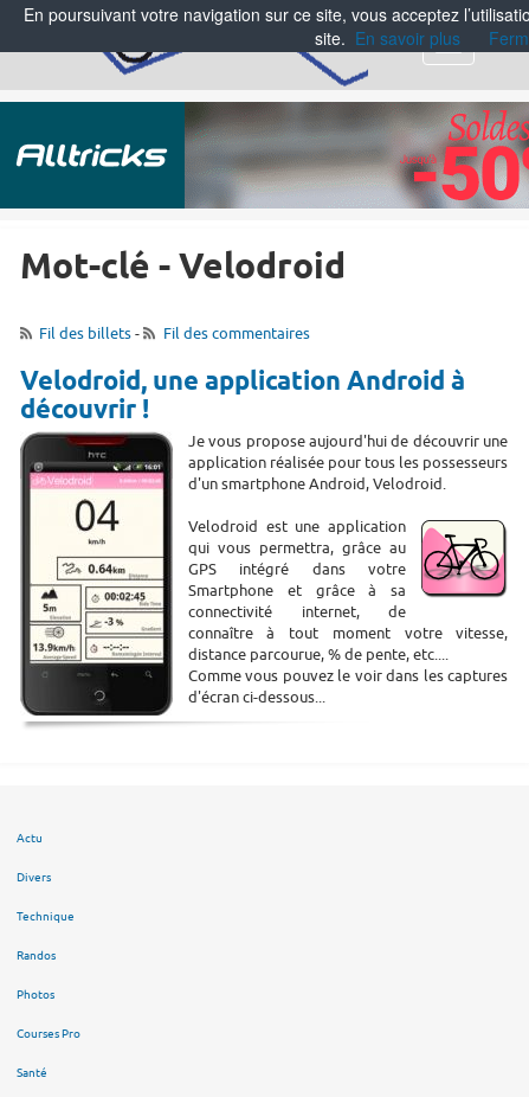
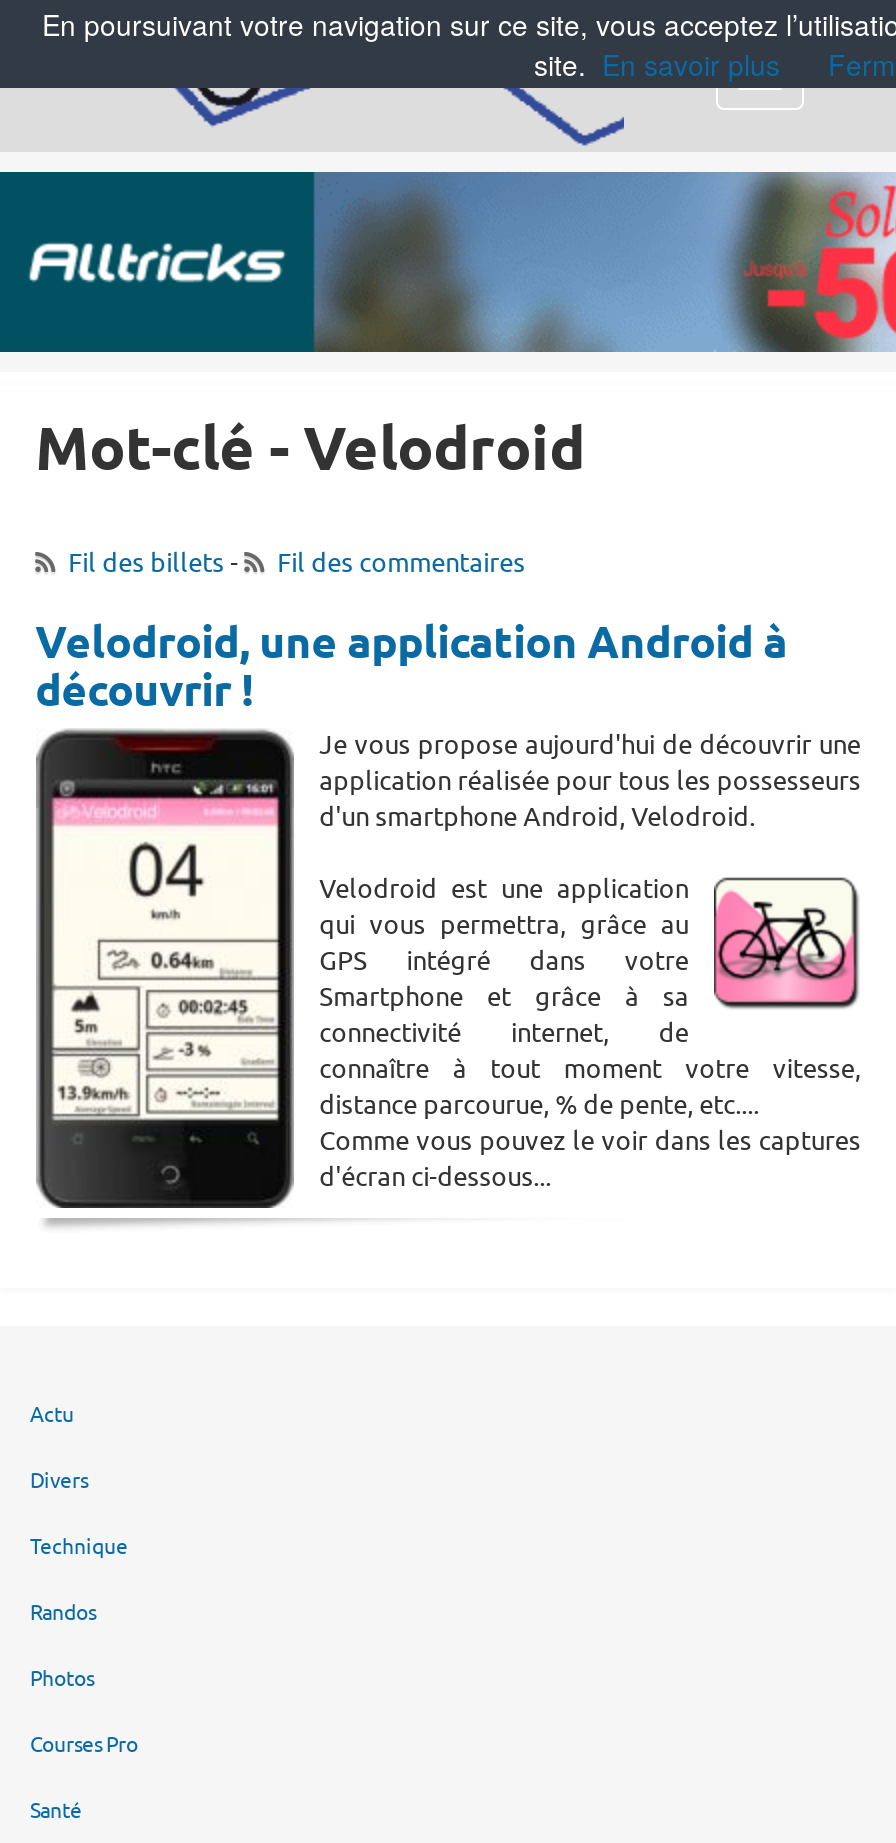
[185,102,525,209] [image] -> [314,172,890,352] [image]

